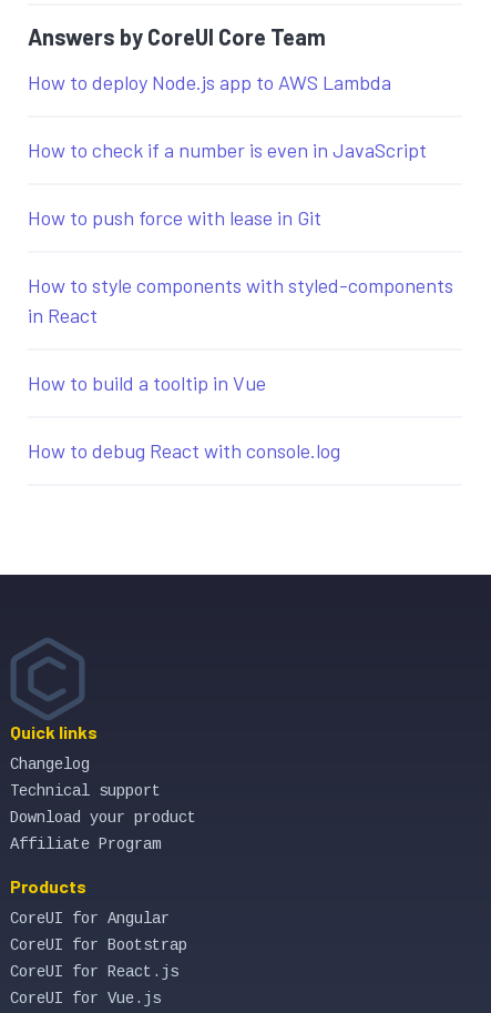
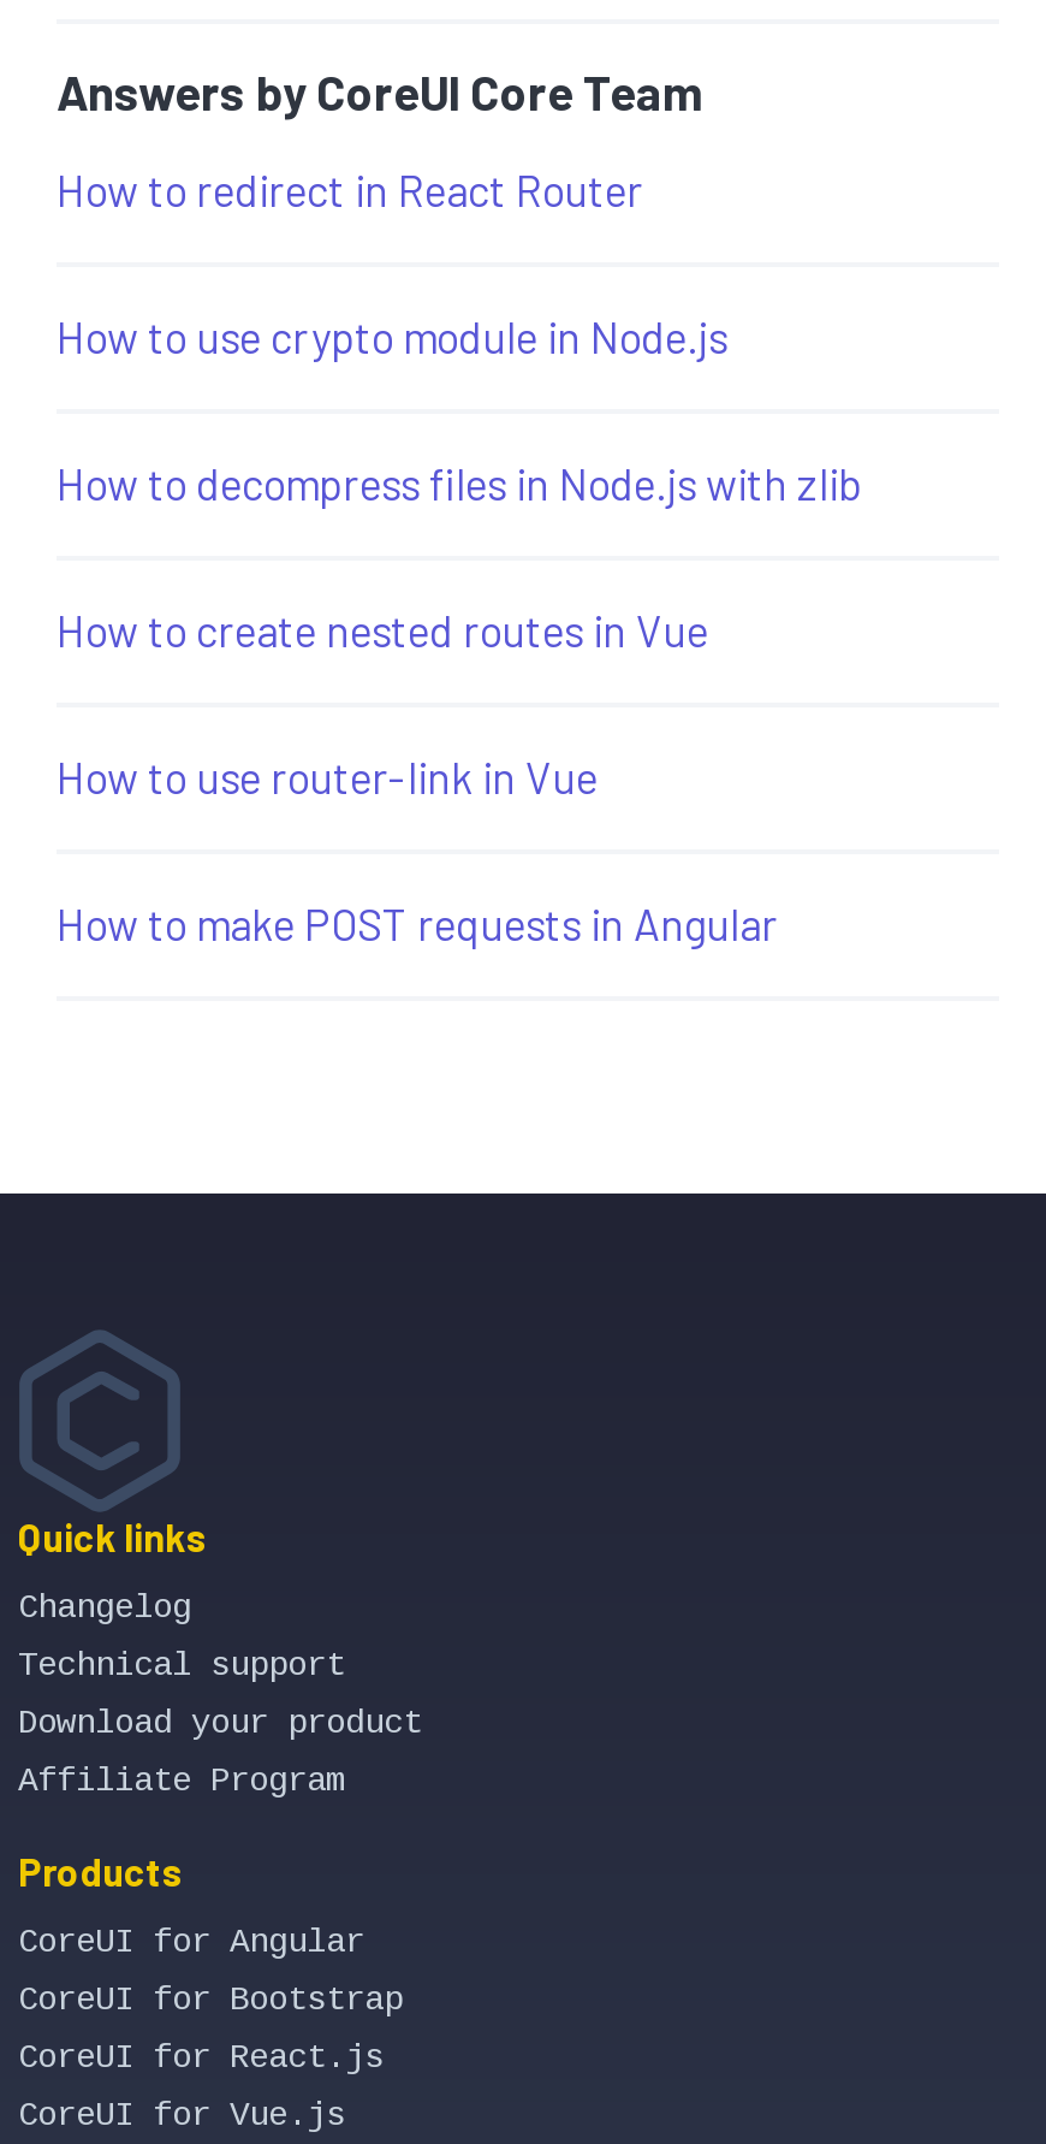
[28,70,391,95] How to deploy Node.js app to AWS Lambda -> [57,164,643,217] How to redirect in React Router
[28,138,427,162] How to check if a number is even in JavaScript -> [57,311,727,364] How to use crypto module in Node.js
[28,206,321,230] How to push force with lease in Git -> [57,458,862,511] How to decompress files in Node.js with zlib
[28,273,453,328] How to style components with styled-components | in React -> [57,605,708,658] How to create nested routes in Vue
[28,371,266,395] How to build a tooltip in Vue -> [57,751,598,804] How to use router-link in Vue
[28,439,340,463] How to debug React with console.log -> [57,898,778,951] How to make POST requests in Angular

